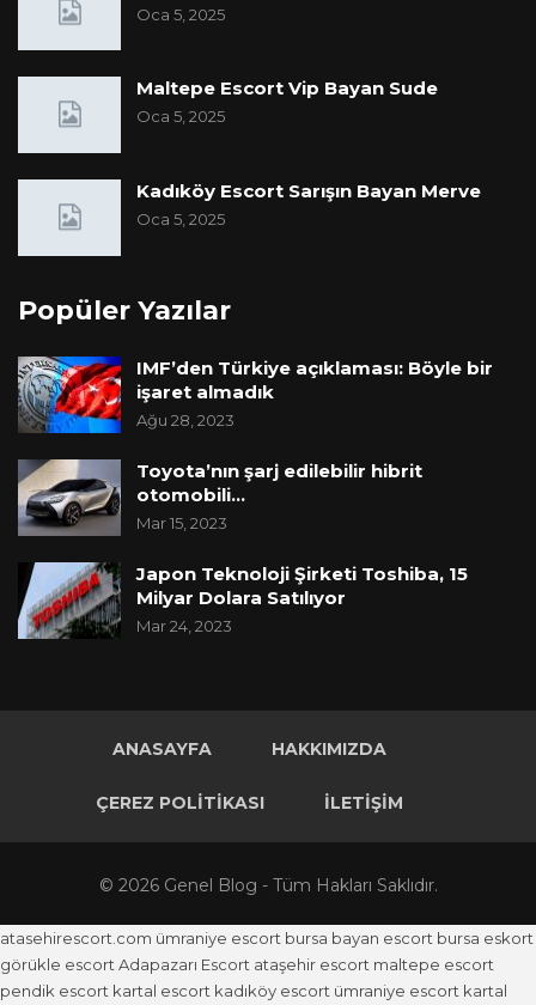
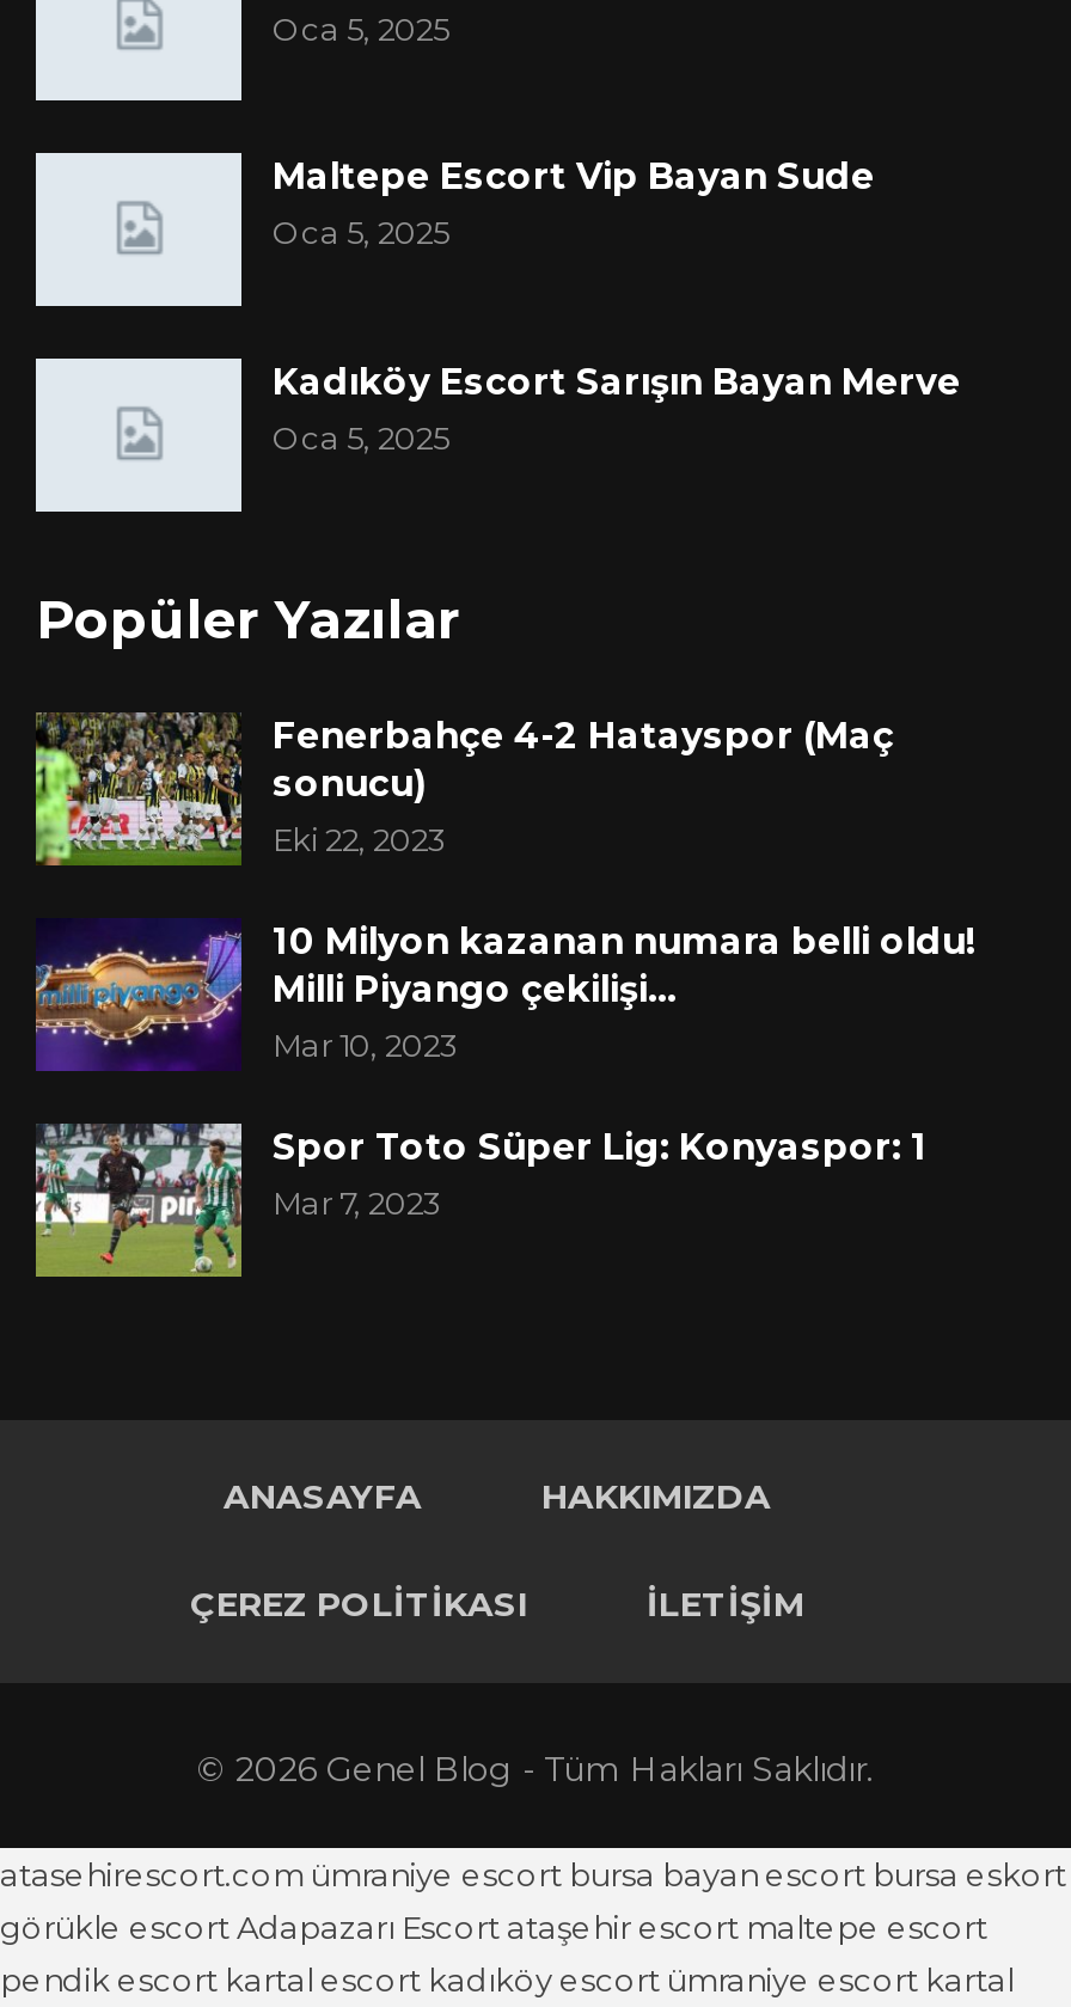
[17,355,493,434] [image] | IMF’den Türkiye açıklaması: Böyle bir | işaret almadık | Ağu 28, 2023 -> [33,710,894,868] [image] | Fenerbahçe 4-2 Hatayspor (Maç | sonucu) | Eki 22, 2023
[17,458,422,537] [image] | Toyota’nın şarj edilebilir hibrit | otomobili… | Mar 15, 2023 -> [33,918,975,1073] [image] | 10 Milyon kazanan numara belli oldu! | Milli Piyango çekilişi… | Mar 10, 2023
[17,561,468,640] [image] | Japon Teknoloji Şirketi Toshiba, 15 | Milyar Dolara Satılıyor | Mar 24, 2023 -> [33,1121,928,1279] [image] | Spor Toto Süper Lig: Konyaspor: 1 | Mar 7, 2023

